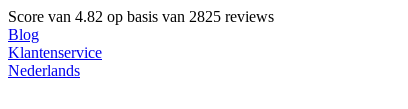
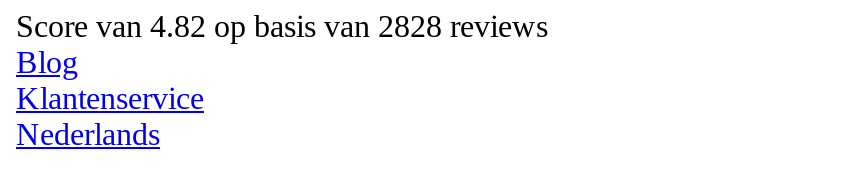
[8,8,274,25] Score van 4.82 op basis van 2825 reviews -> [16,9,548,43] Score van 4.82 op basis van 2828 reviews

